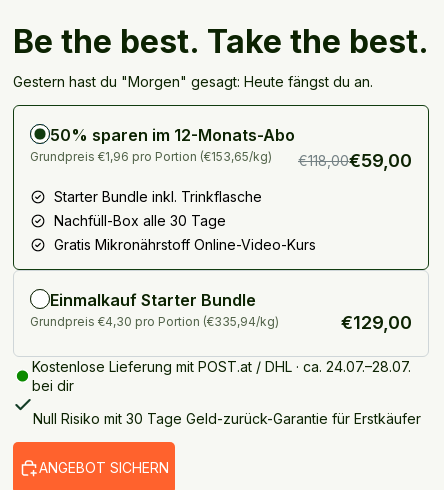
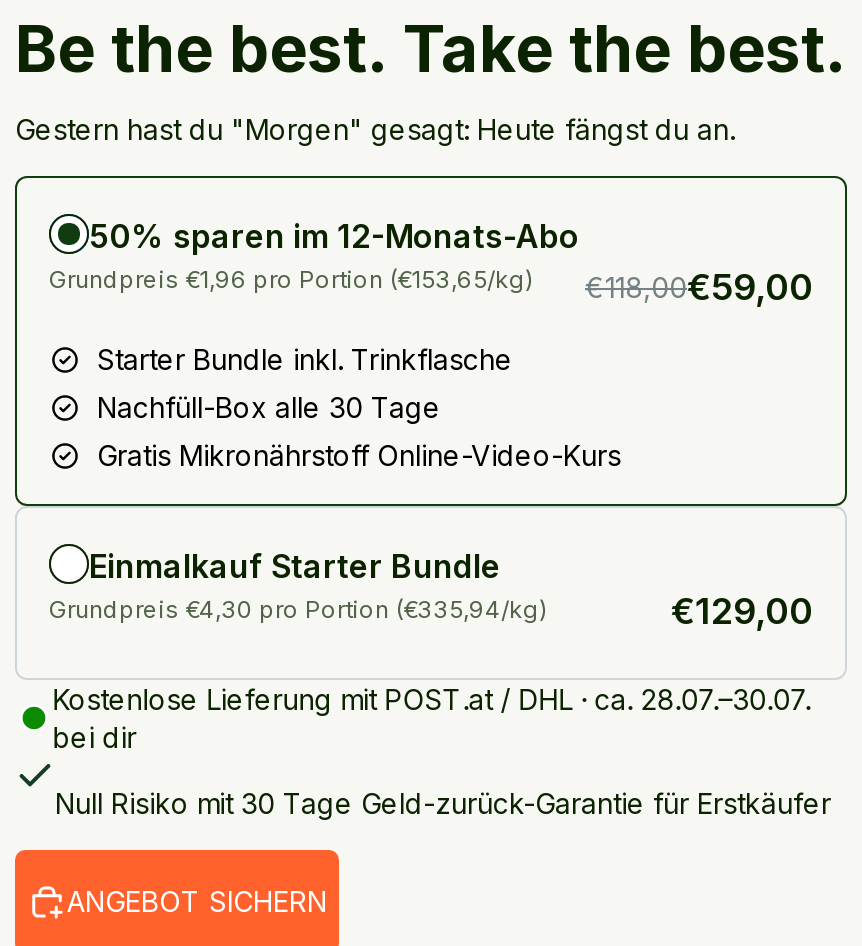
[32,358,411,375] Kostenlose Lieferung mit POST.at / DHL · ca. 24.07.–28.07. -> [52,682,810,716] Kostenlose Lieferung mit POST.at / DHL · ca. 28.07.–30.07.

